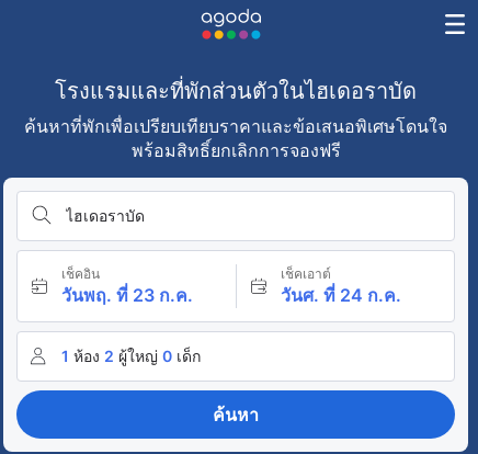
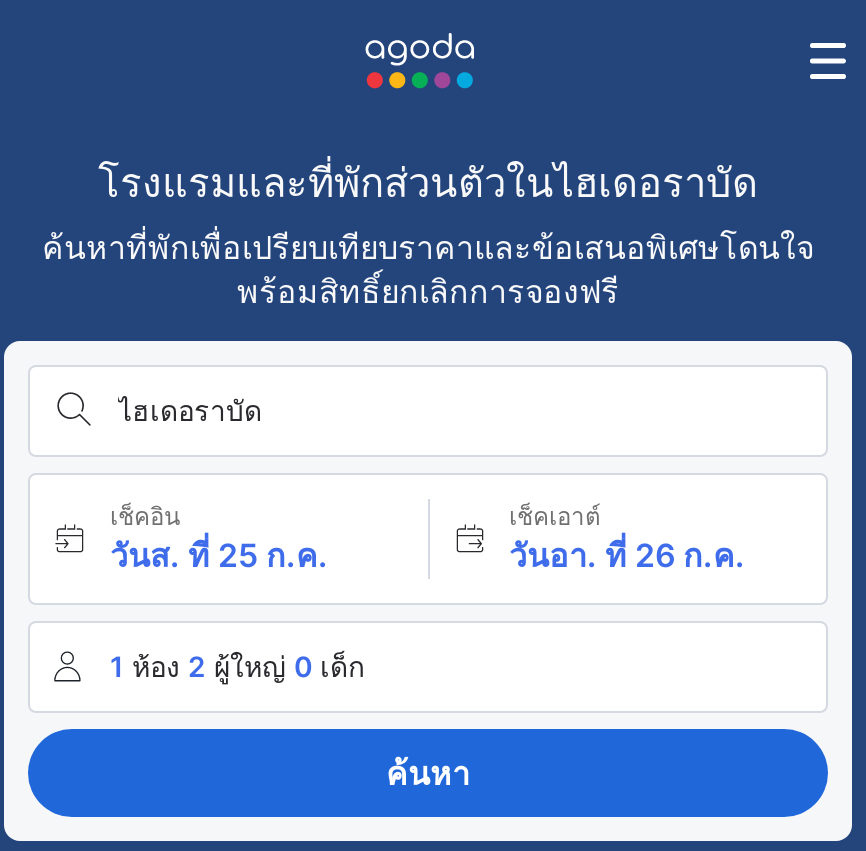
[61,284,193,306] วันพฤ. ที่ 23 ก.ค. -> [110,535,328,575] วันส. ที่ 25 ก.ค.
[280,284,401,306] วันศ. ที่ 24 ก.ค. -> [509,535,745,575] วันอา. ที่ 26 ก.ค.

